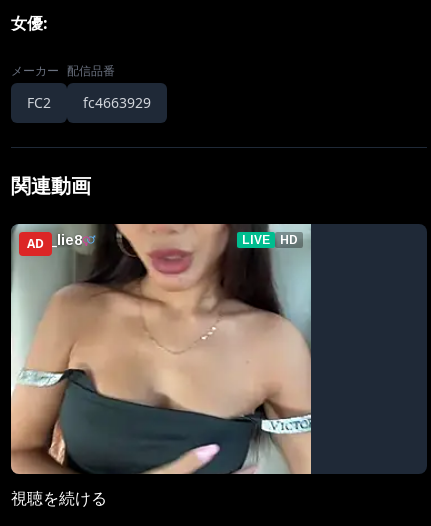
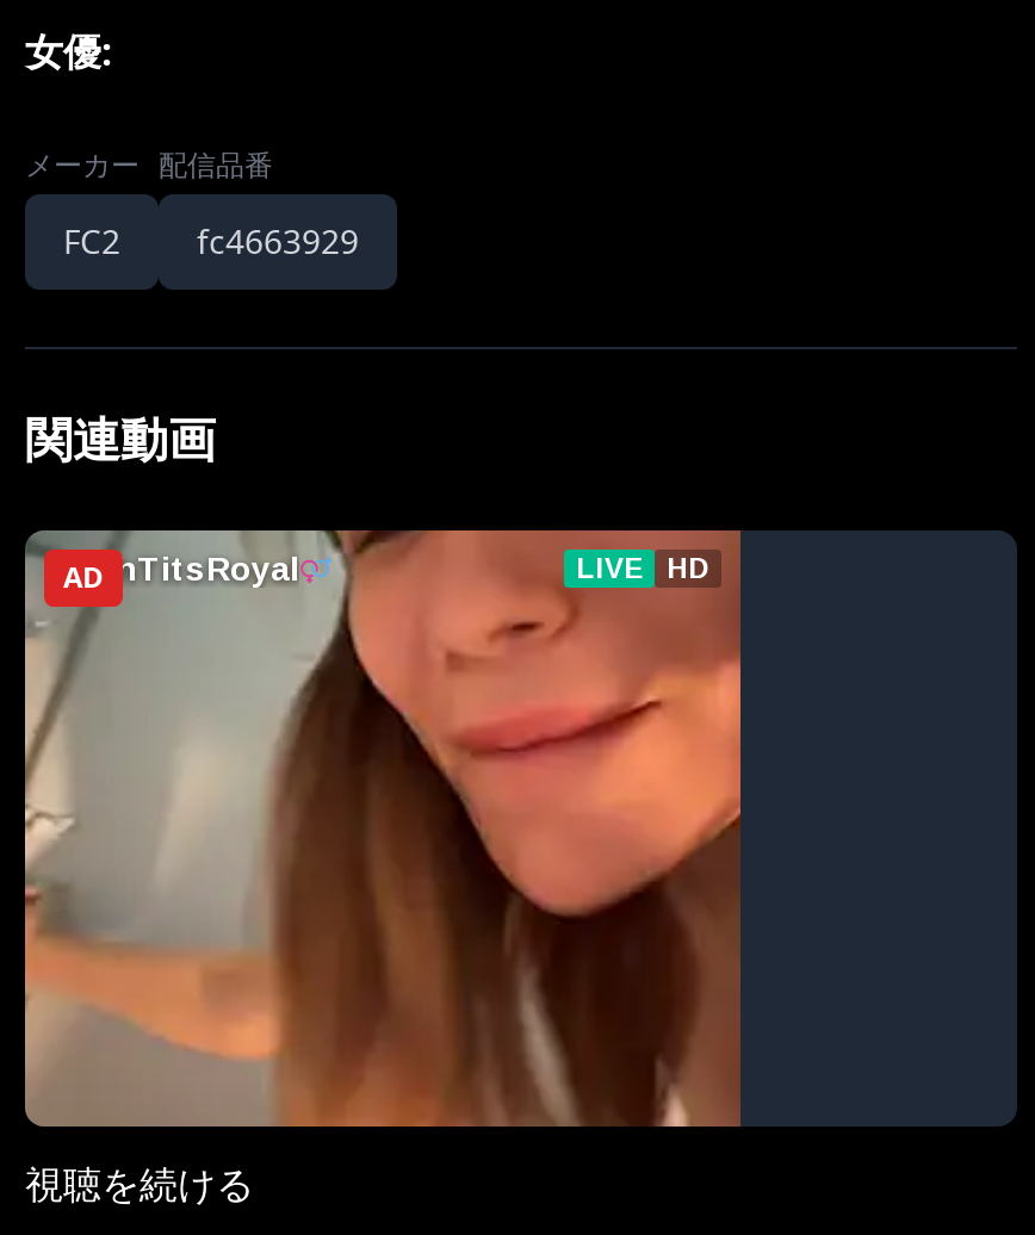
[10,223,312,475] [image] -> [23,528,743,1129] [image]

